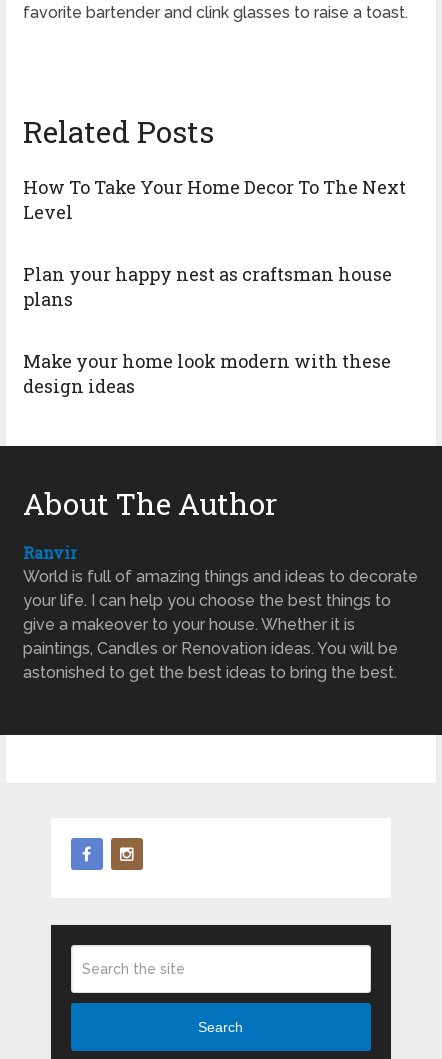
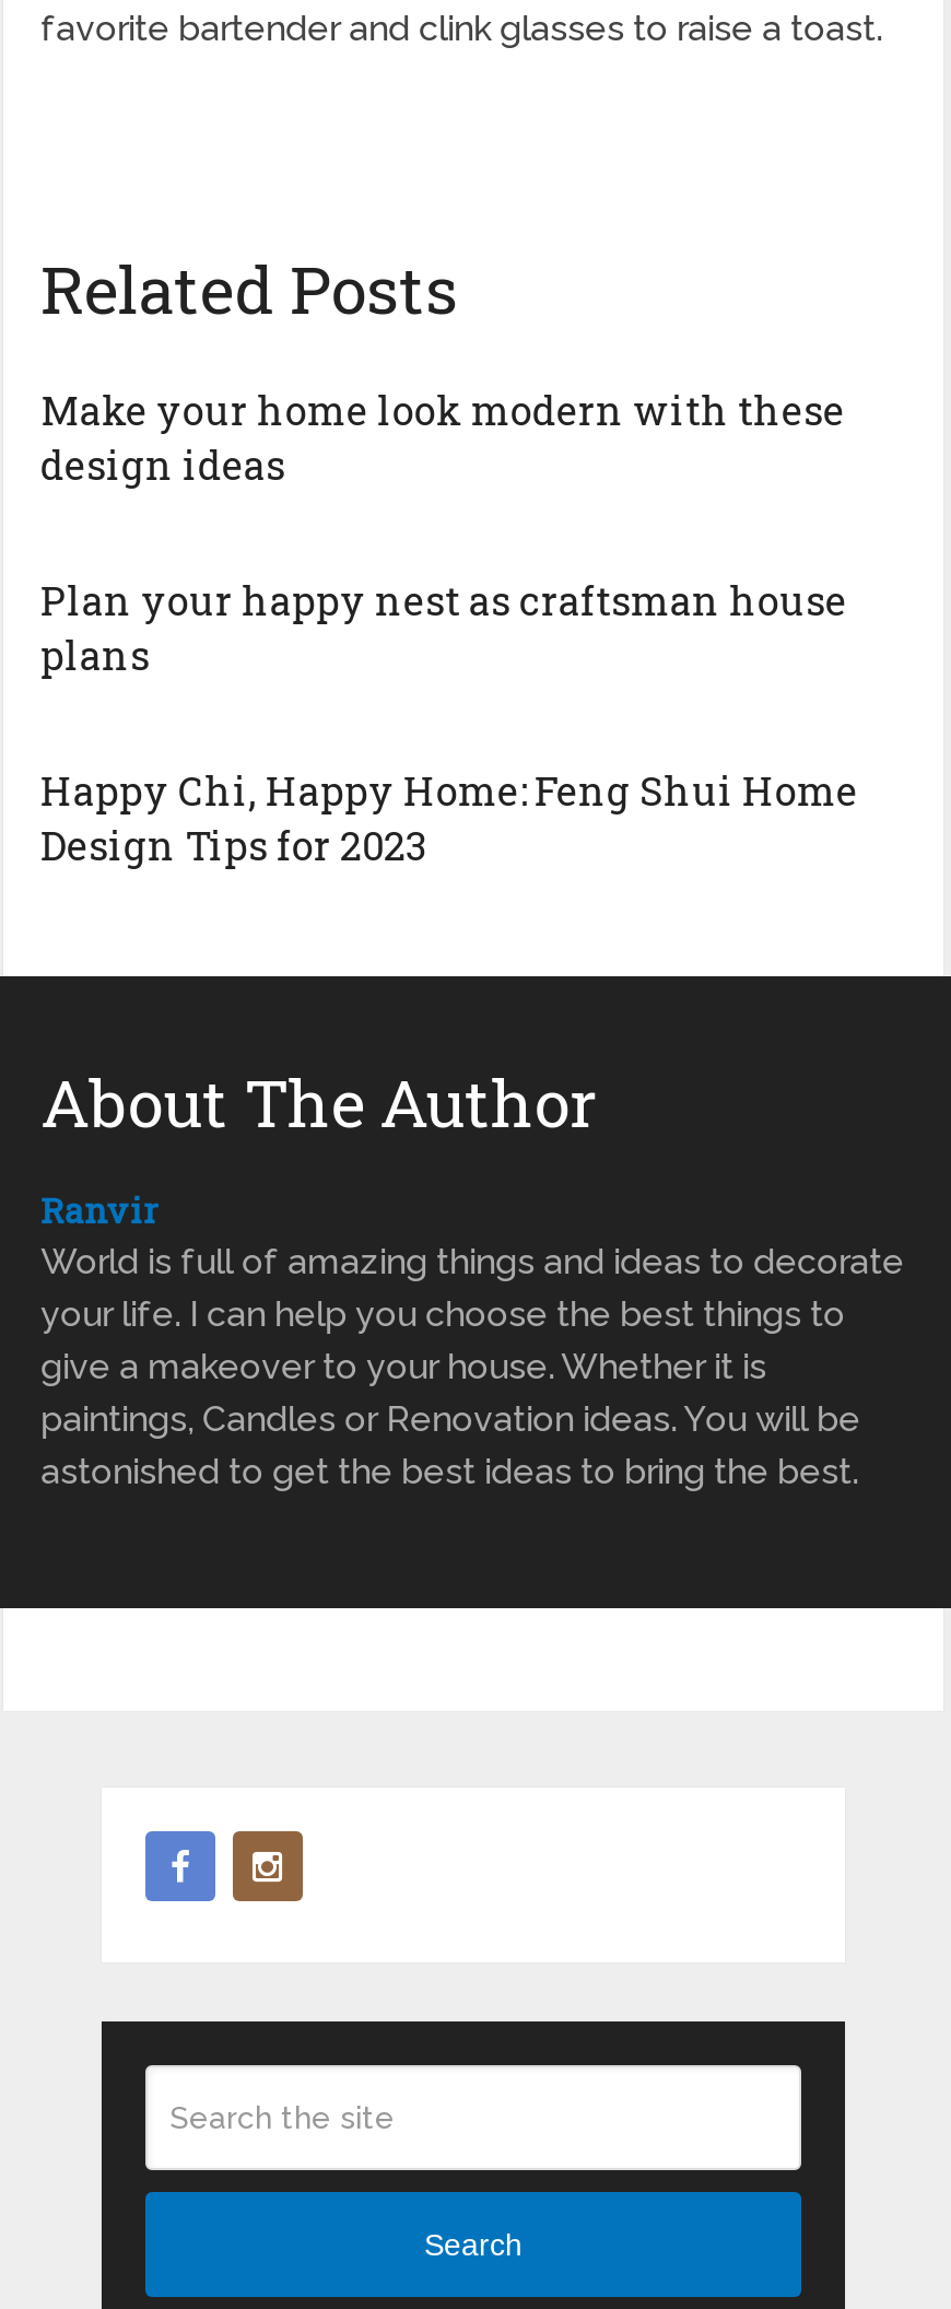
[23,175,406,224] How To Take Your Home Decor To The Next | Level -> none
none -> [41,764,858,871] Happy Chi, Happy Home: Feng Shui Home | Design Tips for 2023
moved [23,349,391,398] -> [41,384,845,491]: Make your home look modern with these | design ideas

